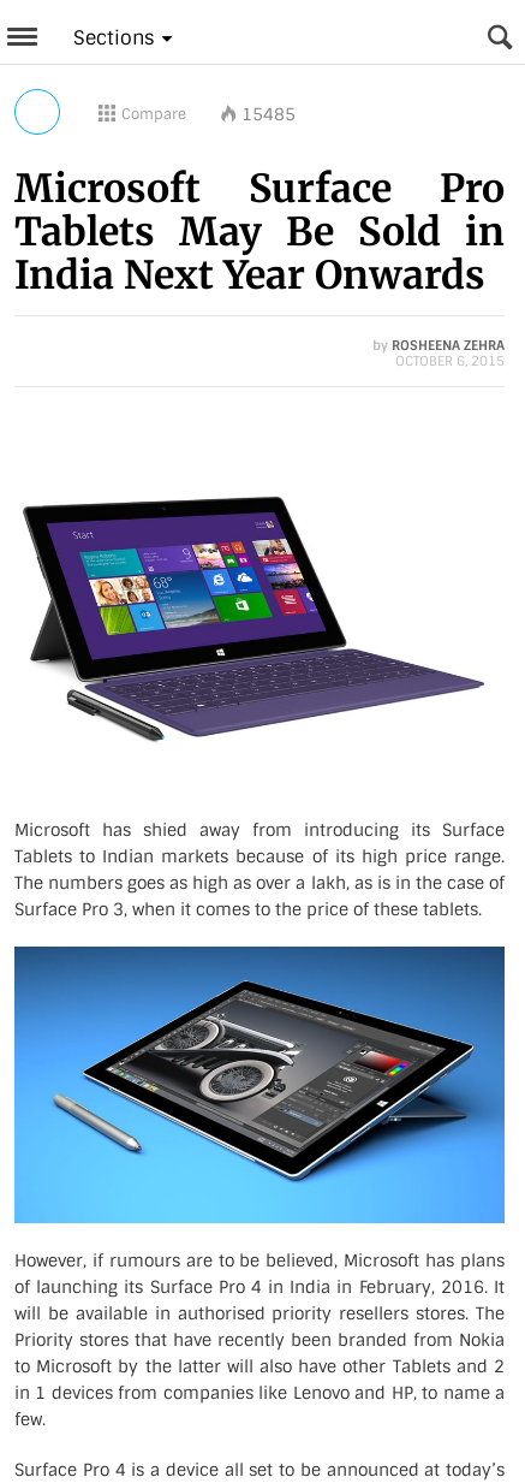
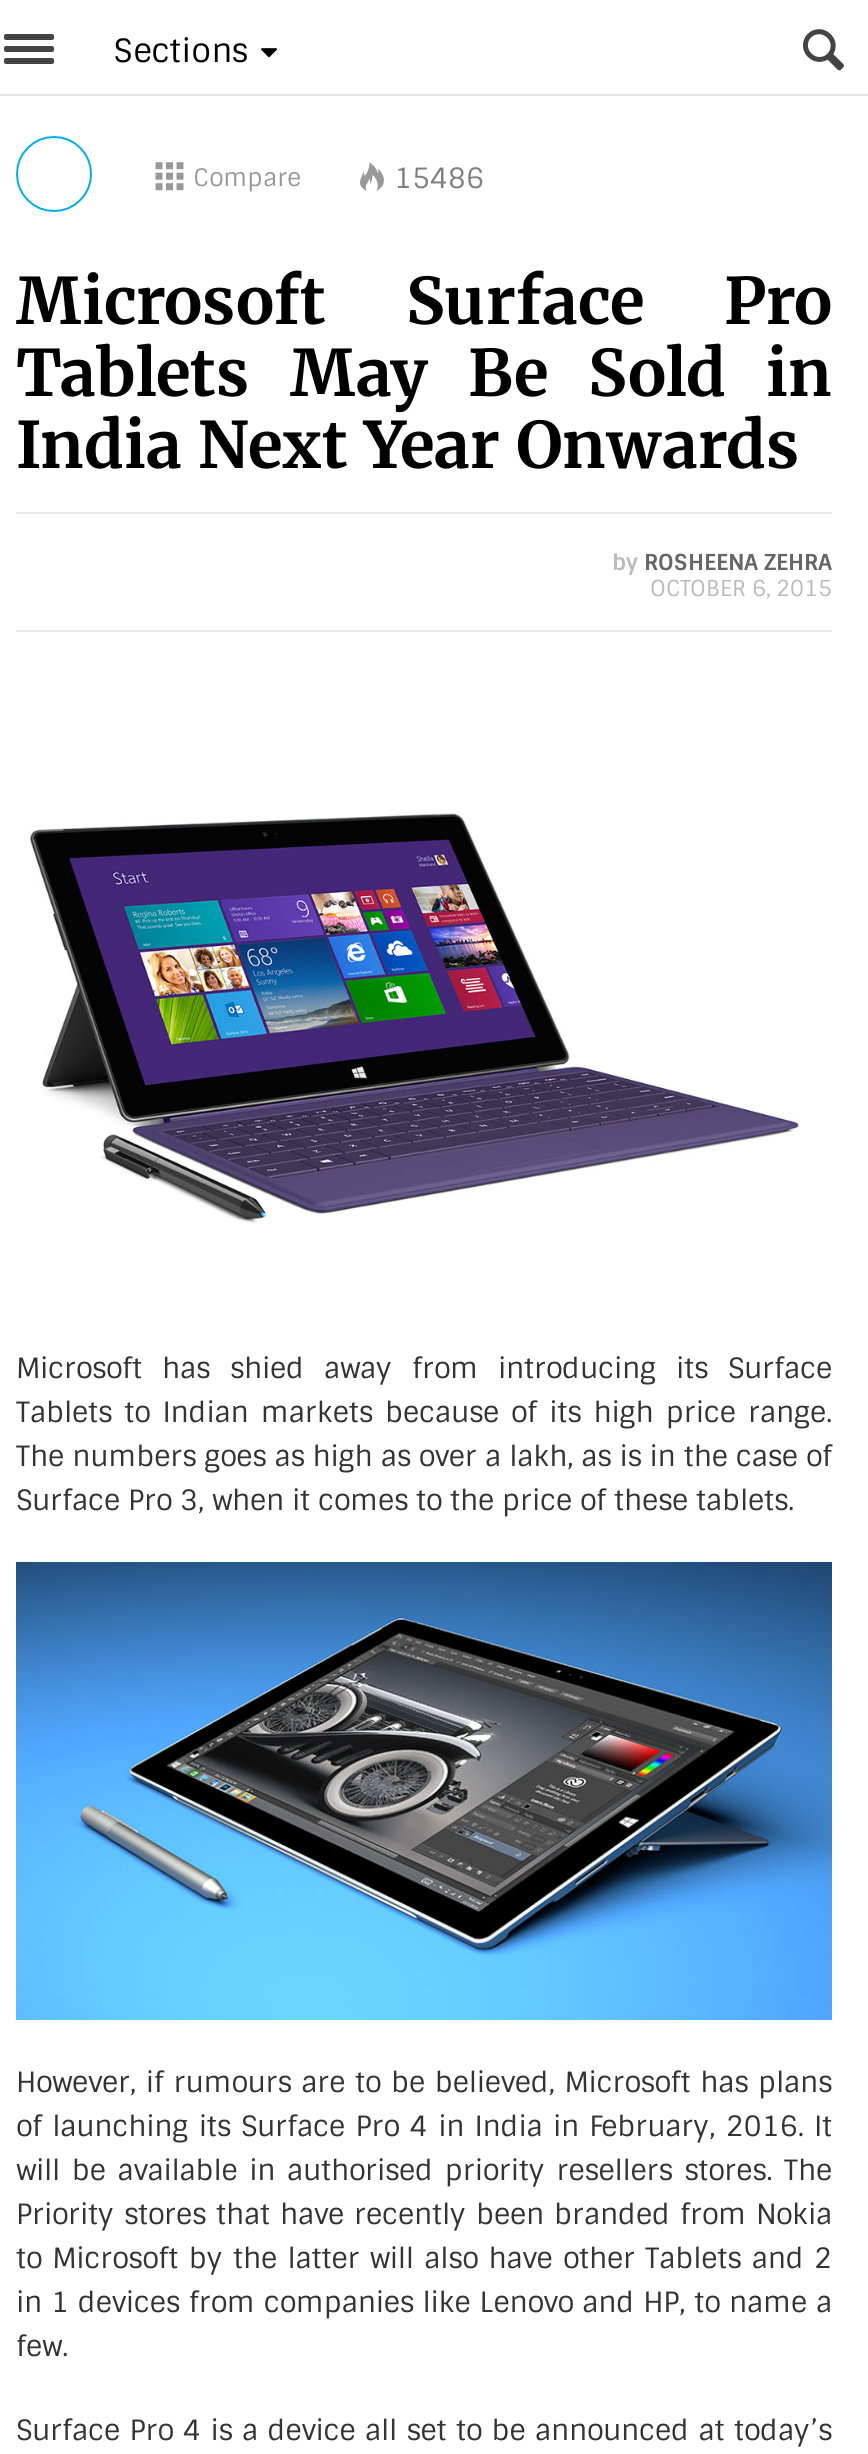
[241,103,296,125] 15485 -> [394,160,484,196] 15486

